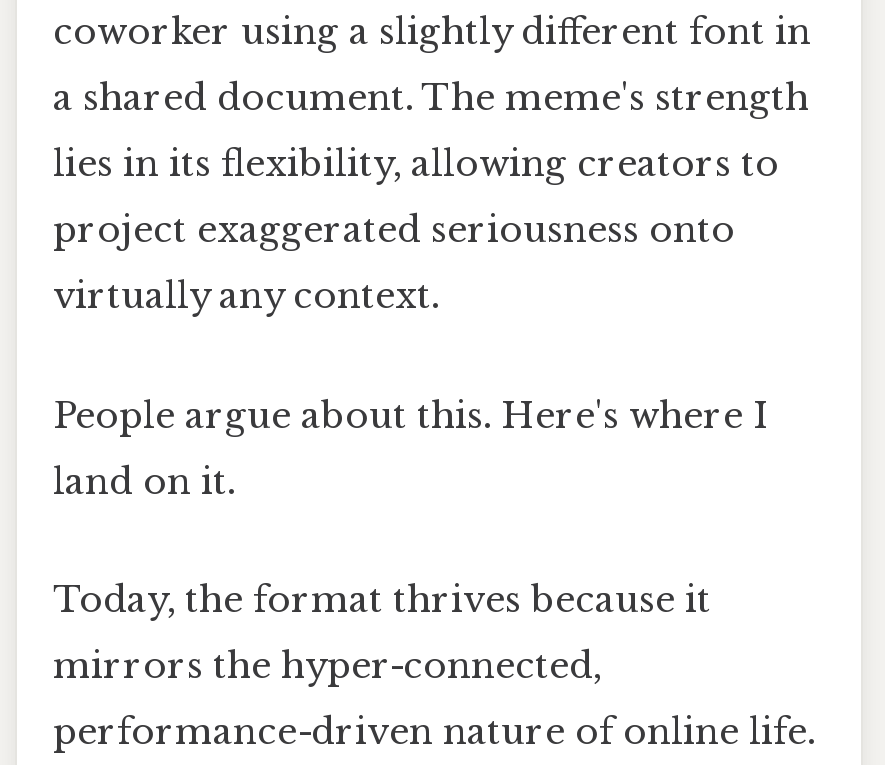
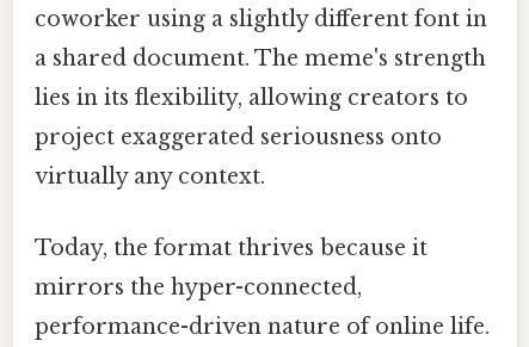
[53,393,769,503] People argue about this. Here's where I | land on it. -> none

